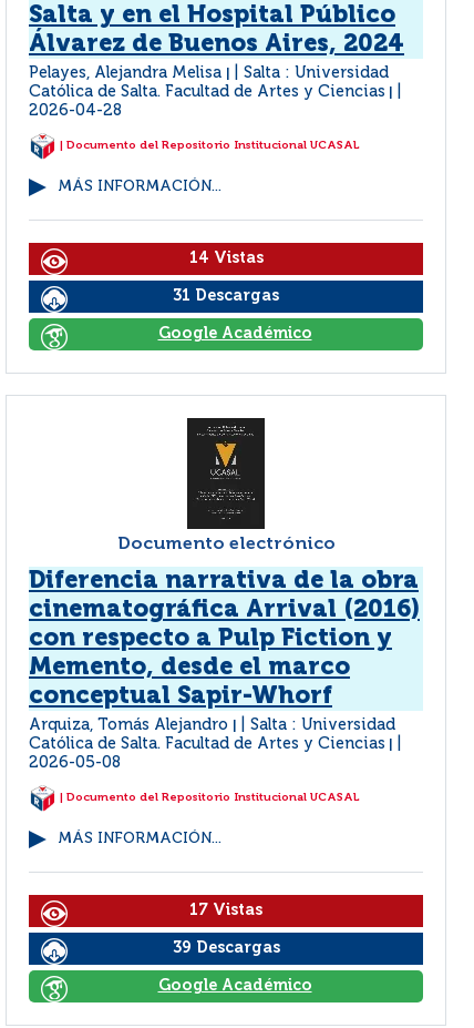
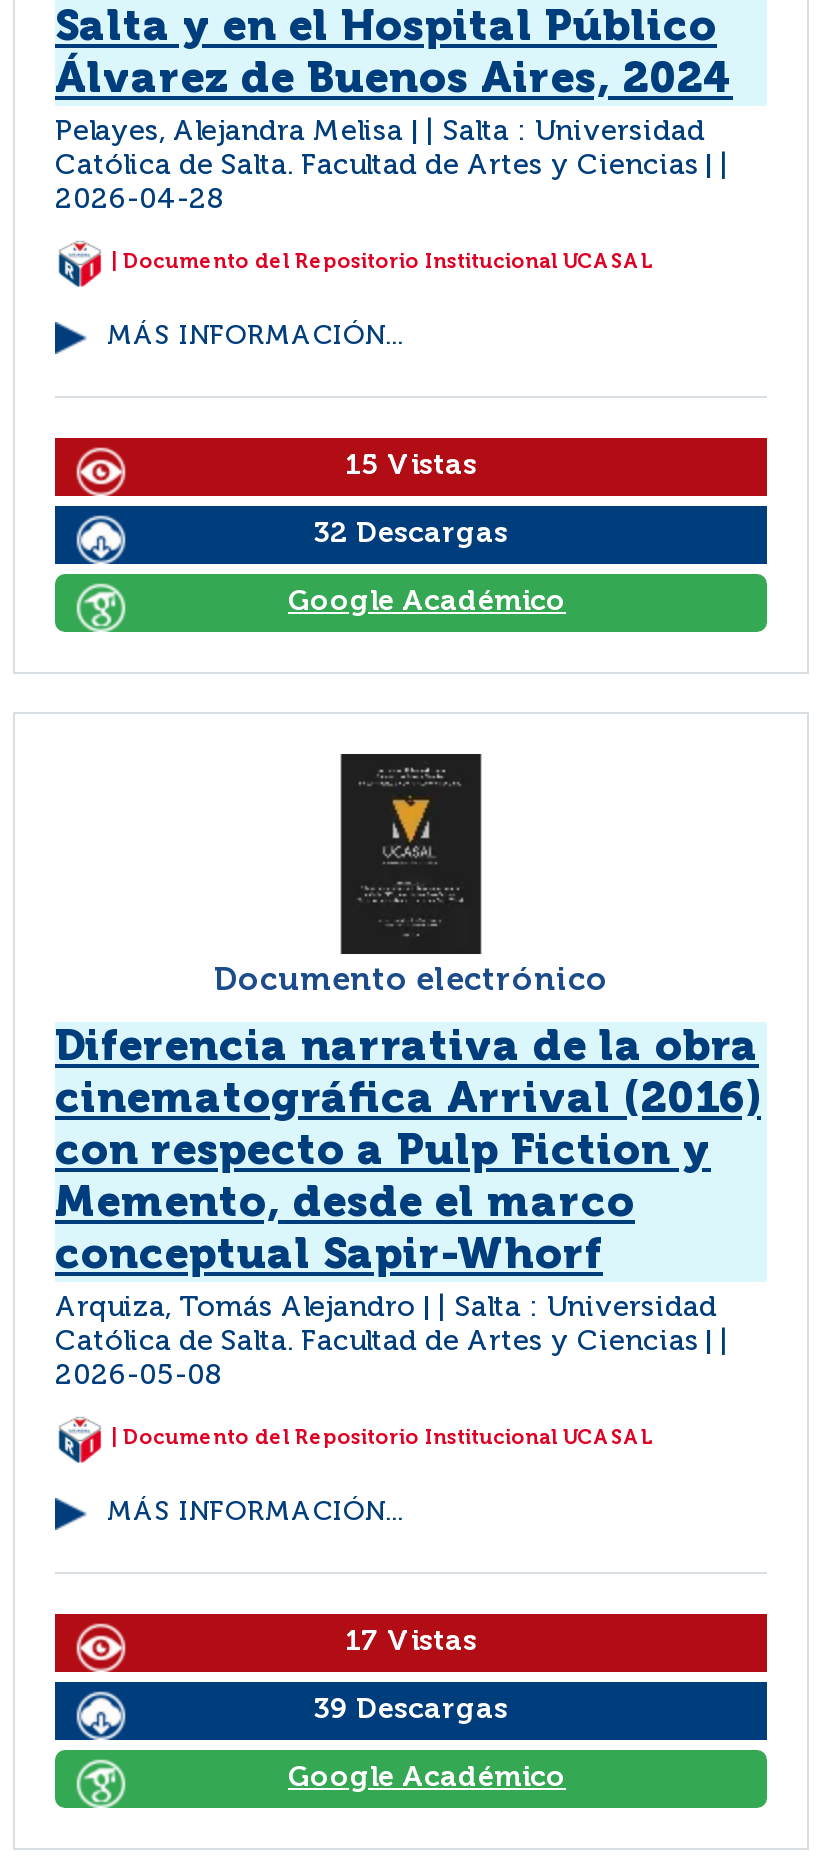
[189,251,263,266] 14 Vistas -> [345,452,477,480] 15 Vistas
[173,288,279,304] 31 Descargas -> [314,520,508,548] 32 Descargas

